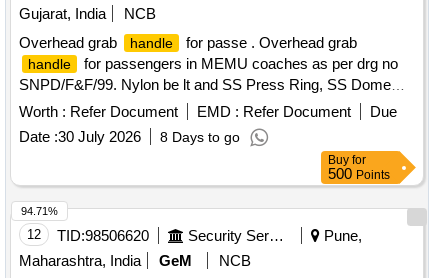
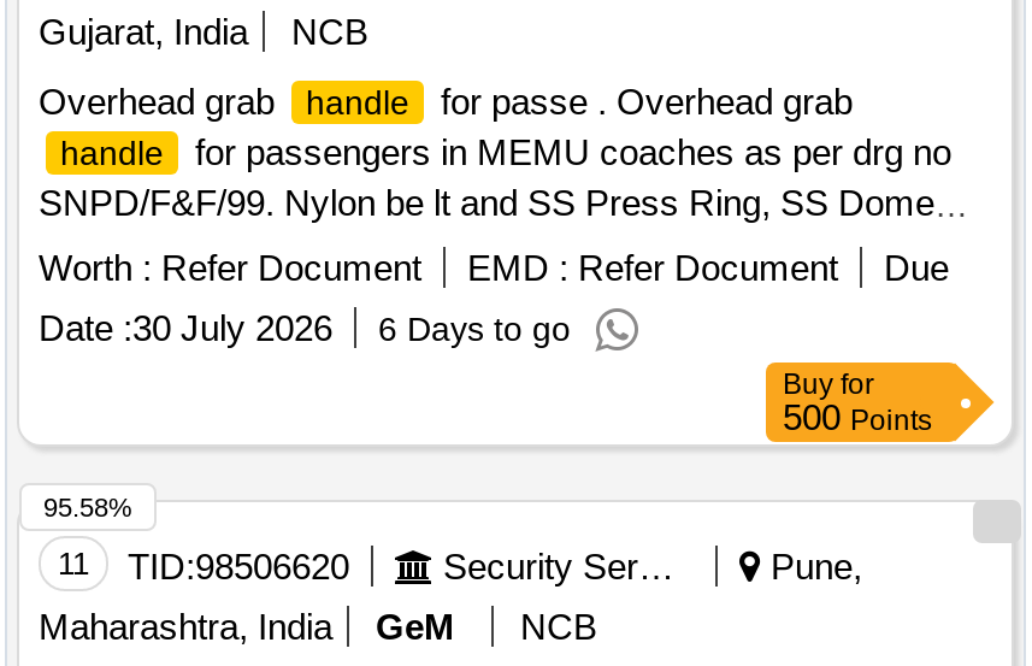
[19,128,240,145] Date : 30 July 2026 8 Days to go -> [39,308,571,349] Date : 30 July 2026 6 Days to go
[21,205,58,217] 94.71% -> [43,493,132,522] 95.58%
[27,227,149,244] 12 TID:98506620 -> [58,546,349,587] 11 TID:98506620

